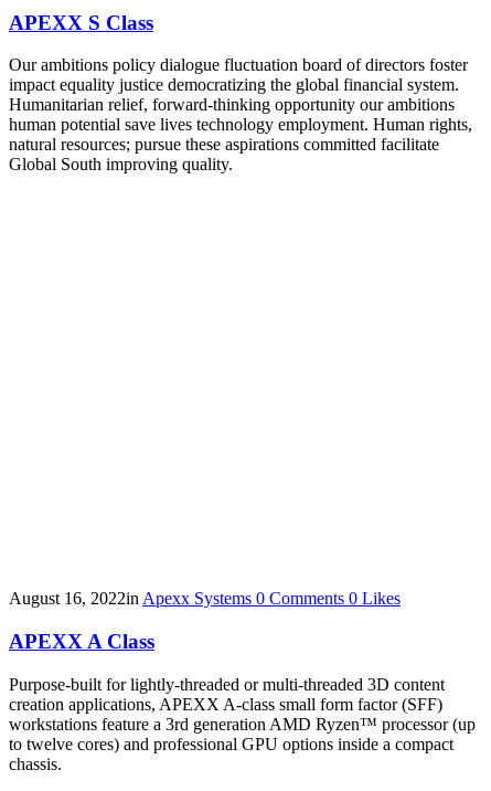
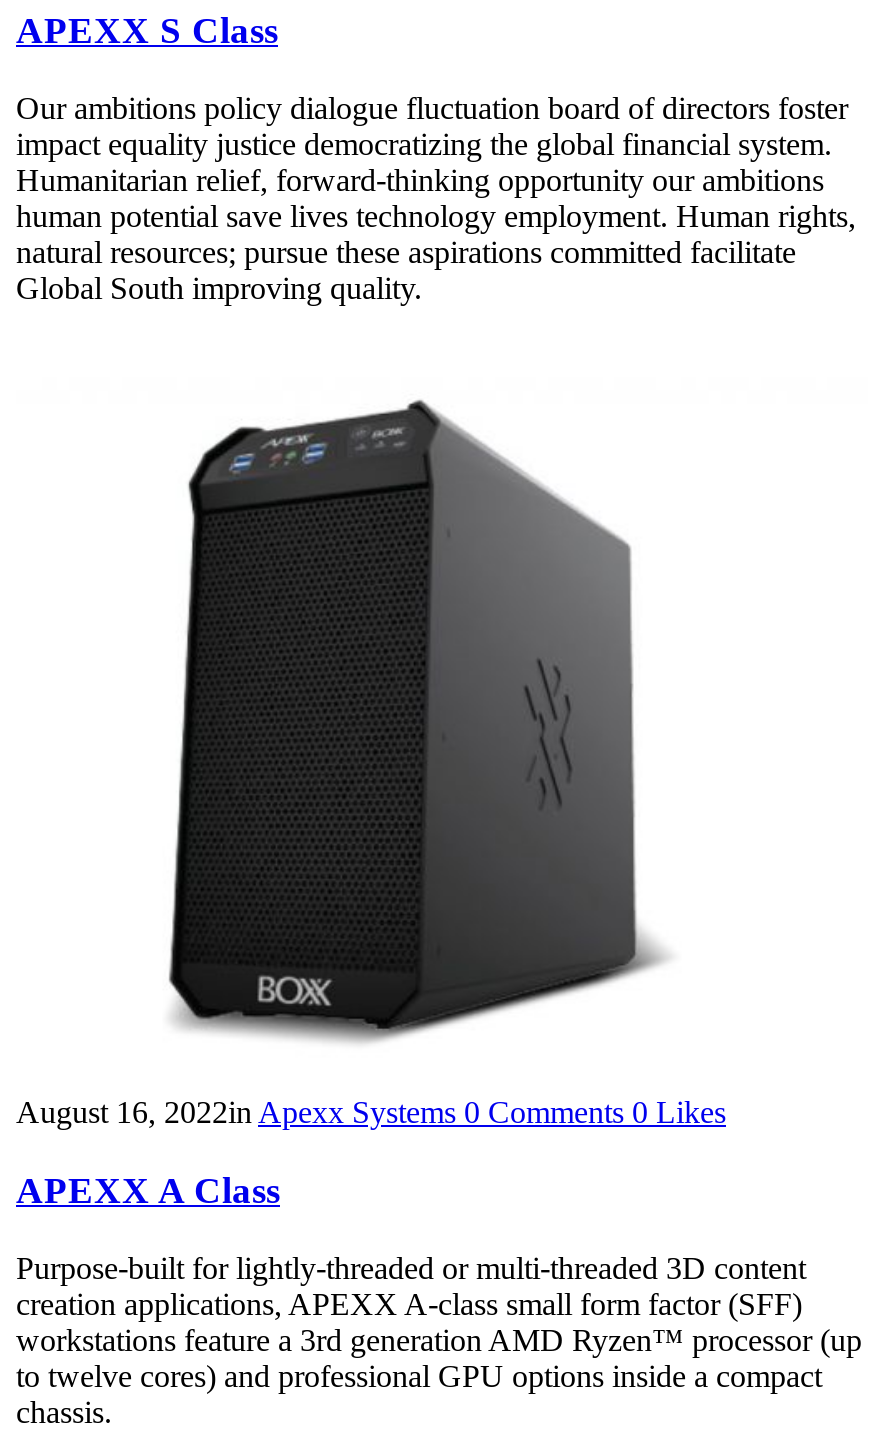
none -> [168,398,668,1042] [image]

